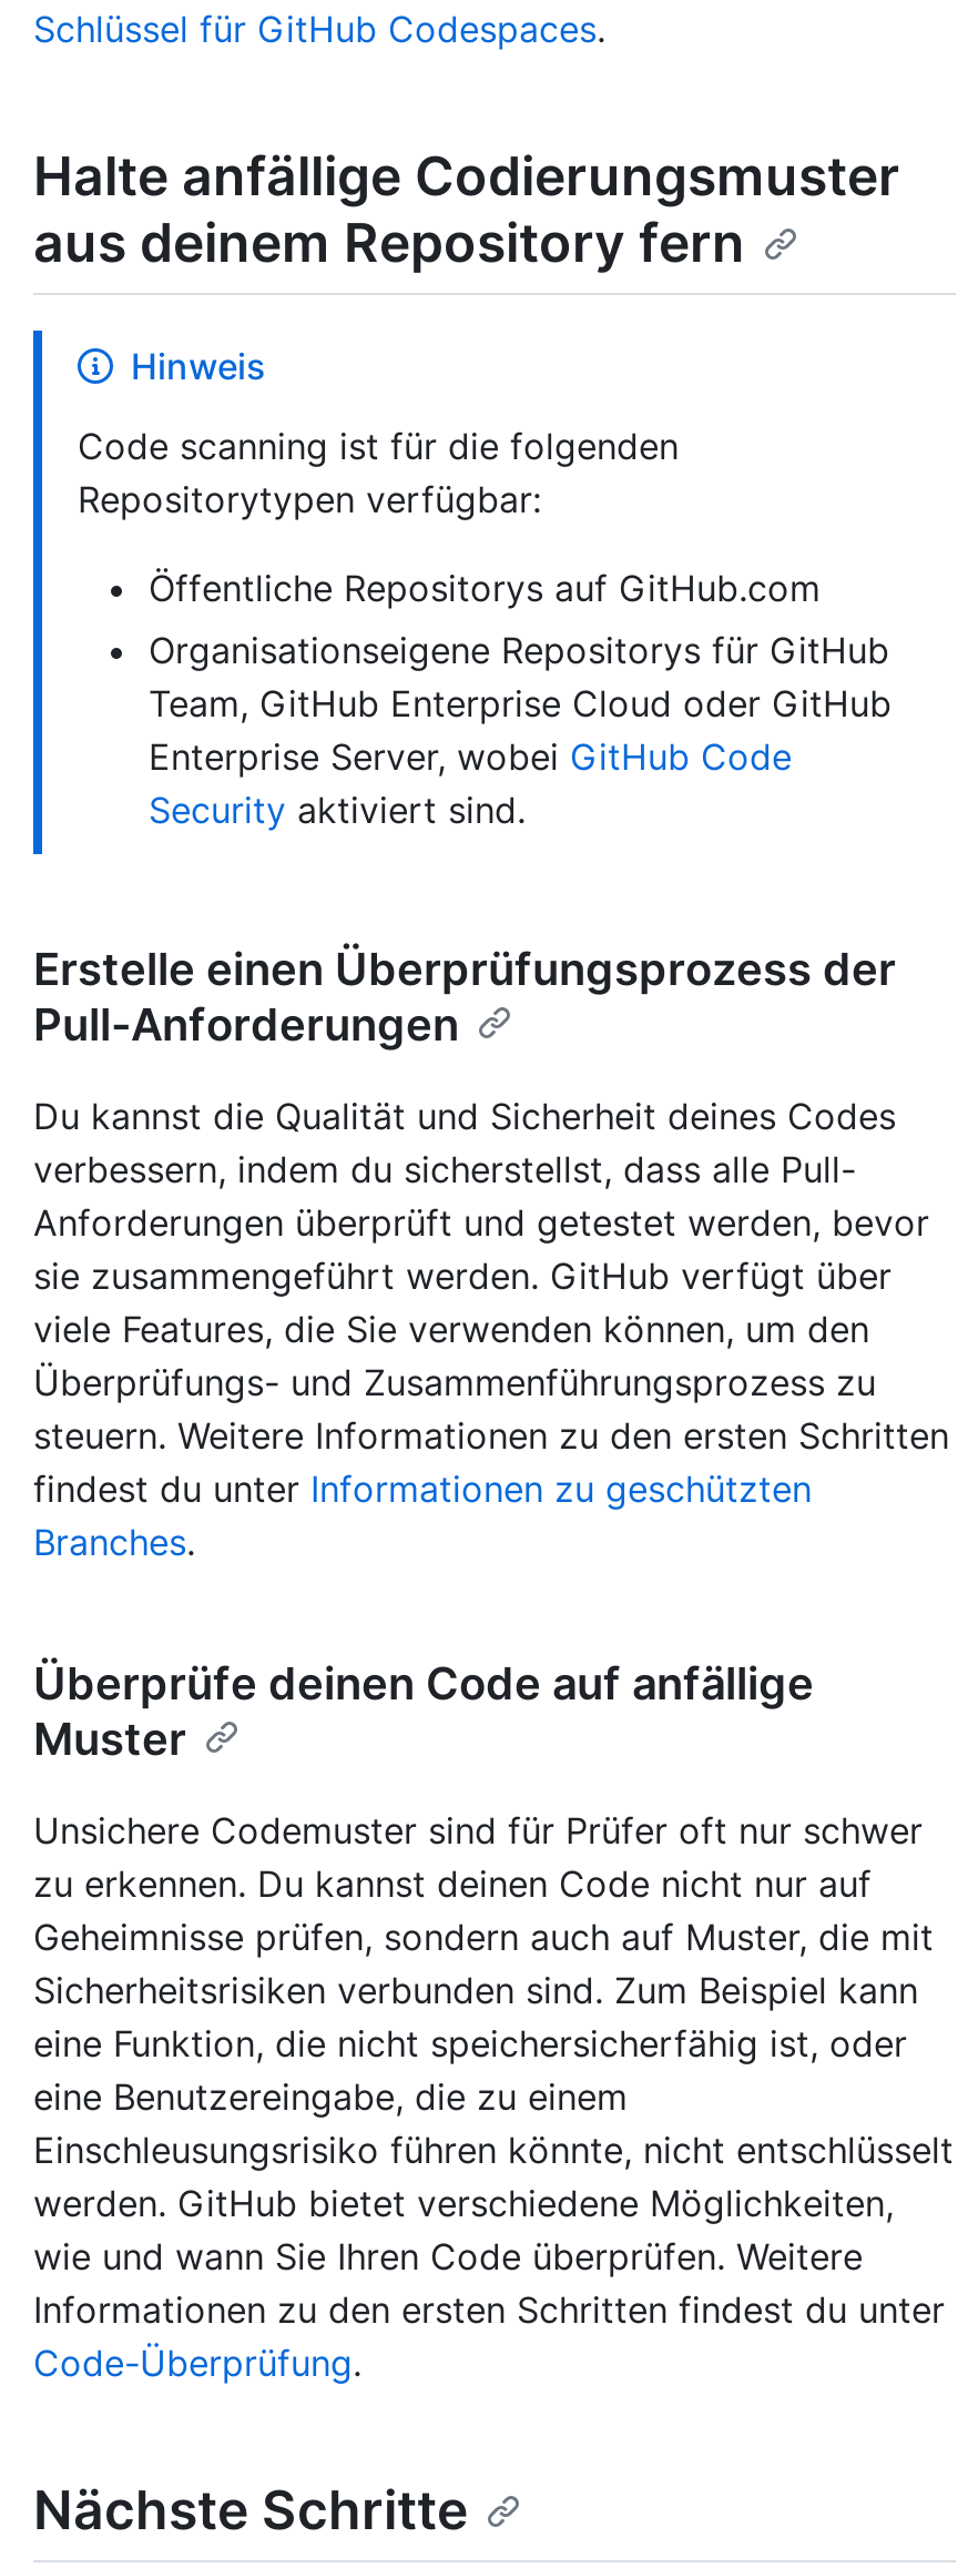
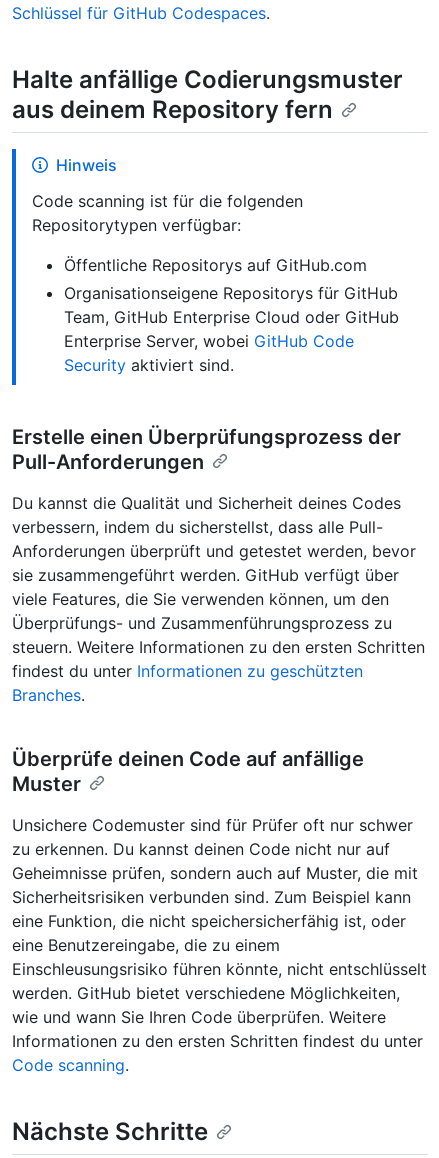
[33,2340,361,2385] Code-Überprüfung. -> [12,1055,129,1075] Code scanning.

